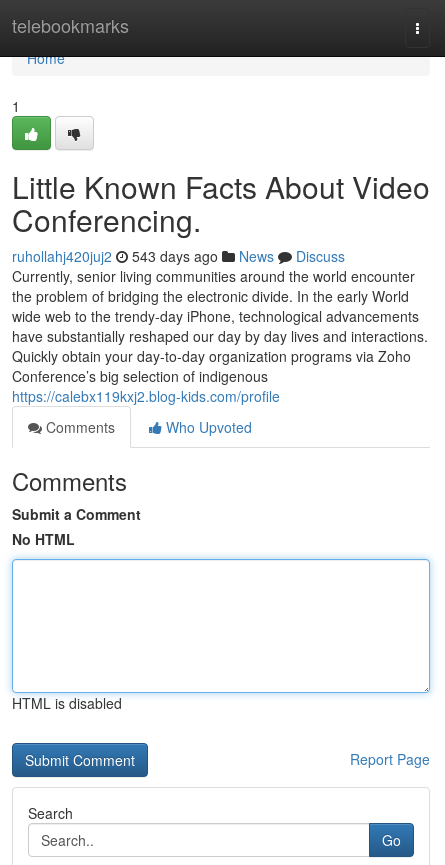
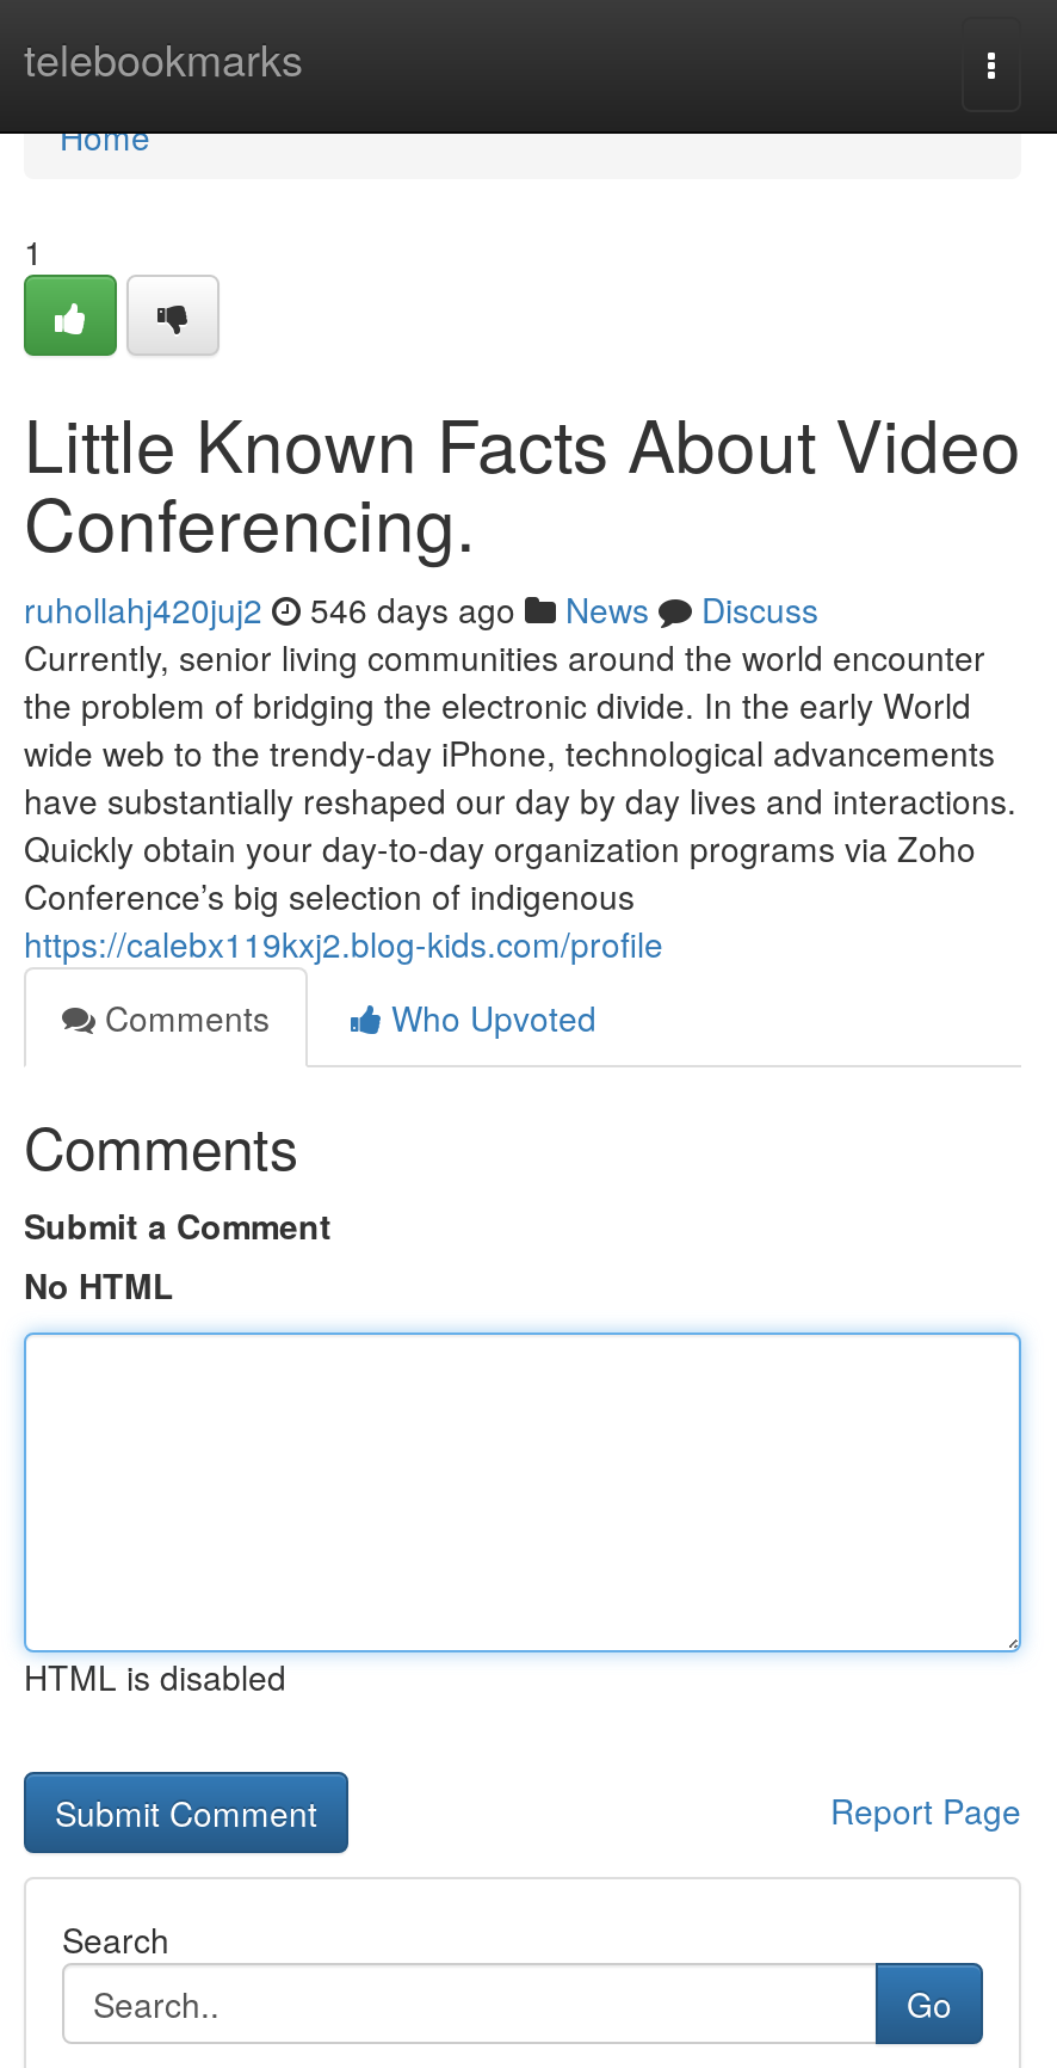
[12,246,345,266] ruhollahj420juj2 543 days ago News Discuss -> [24,585,818,633] ruhollahj420juj2 546 days ago News Discuss

